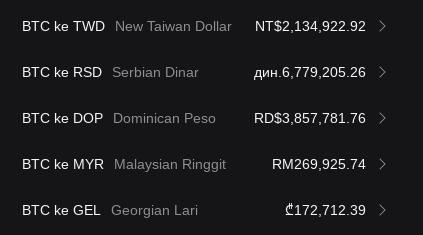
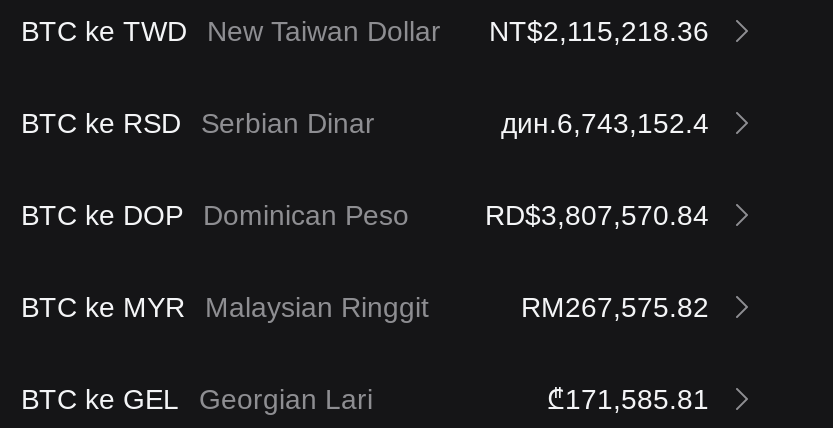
[22,18,366,34] BTC ke TWD New Taiwan Dollar NT$2,134,922.92 -> [21,15,709,47] BTC ke TWD New Taiwan Dollar NT$2,115,218.36
[254,64,366,80] дин.6,779,205.26 -> [501,107,709,139] дин.6,743,152.4
[254,110,366,126] RD$3,857,781.76 -> [485,199,709,231] RD$3,807,570.84
[272,156,366,172] RM269,925.74 -> [521,291,709,323] RM267,575.82
[285,202,366,218] ₾172,712.39 -> [547,383,709,415] ₾171,585.81

